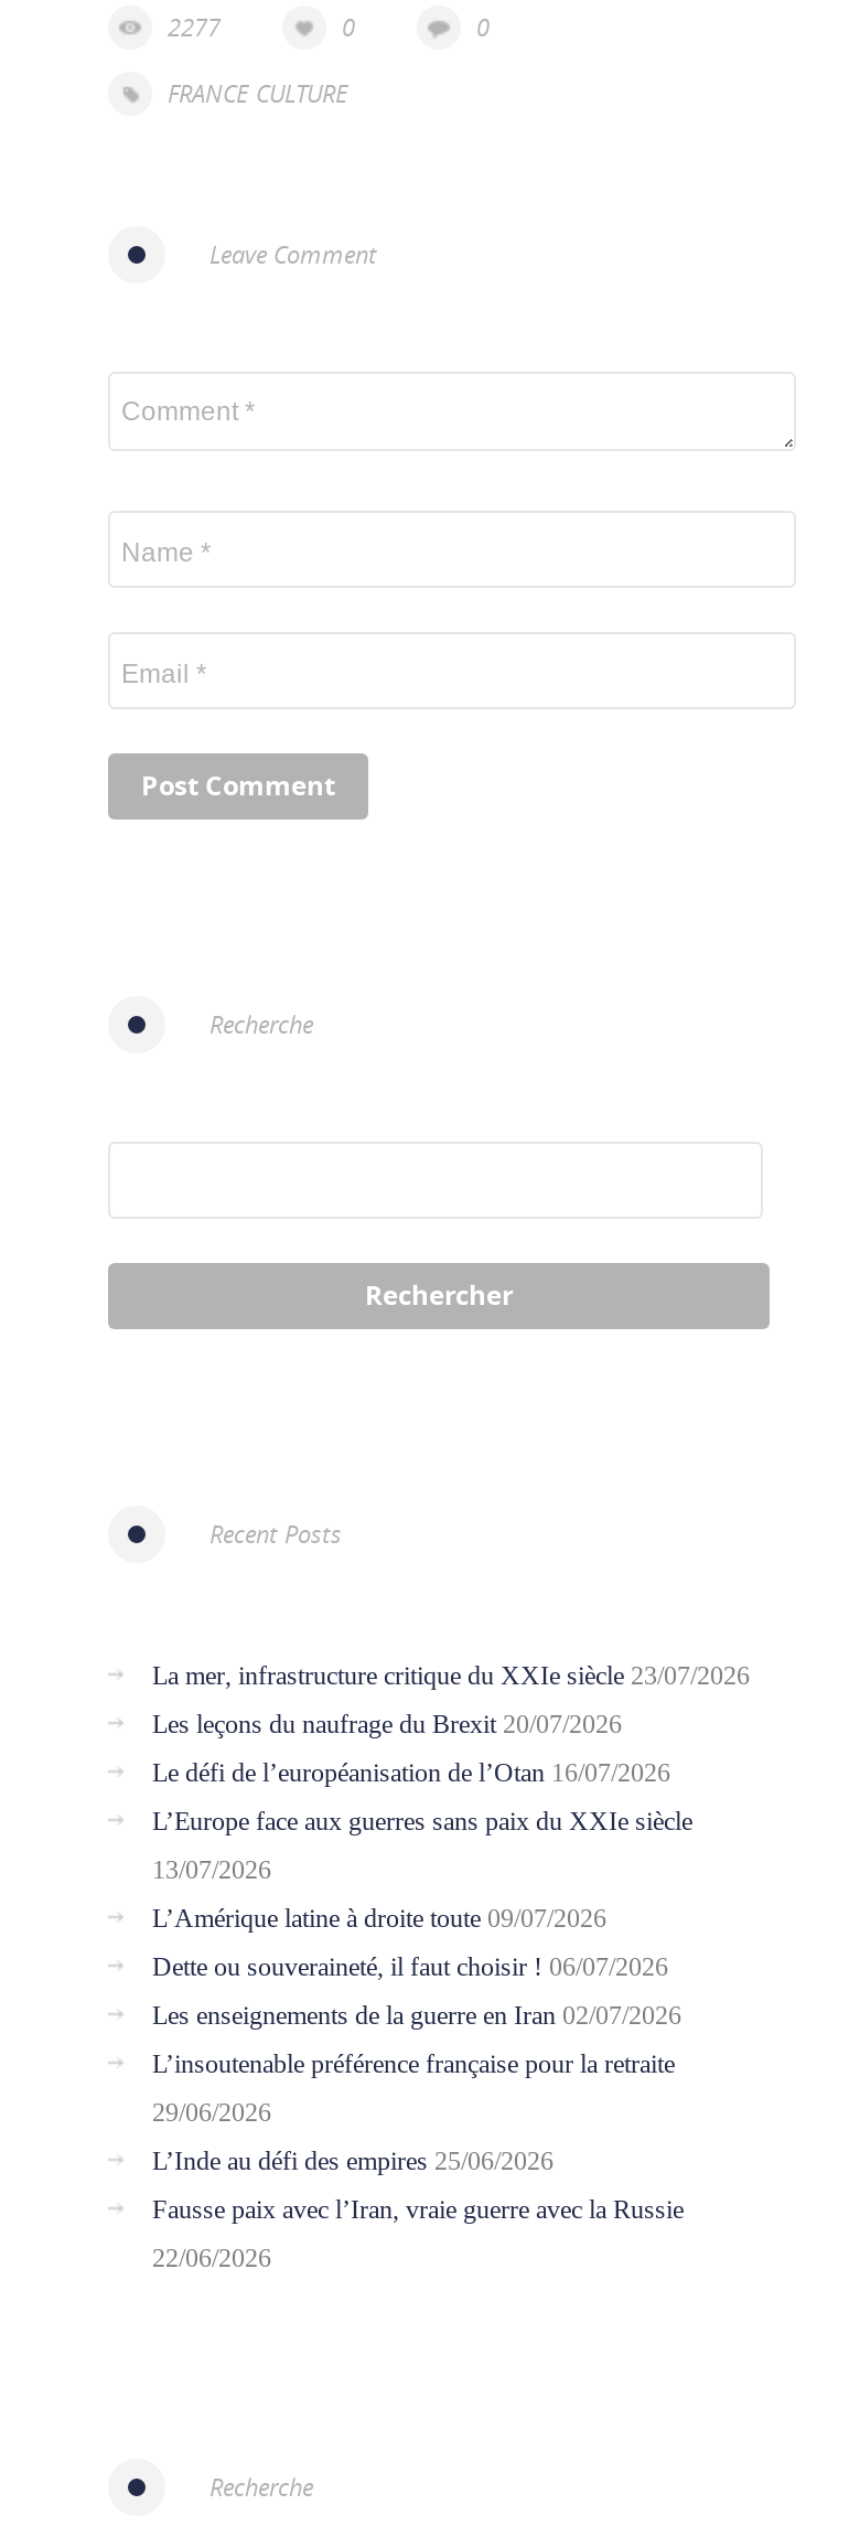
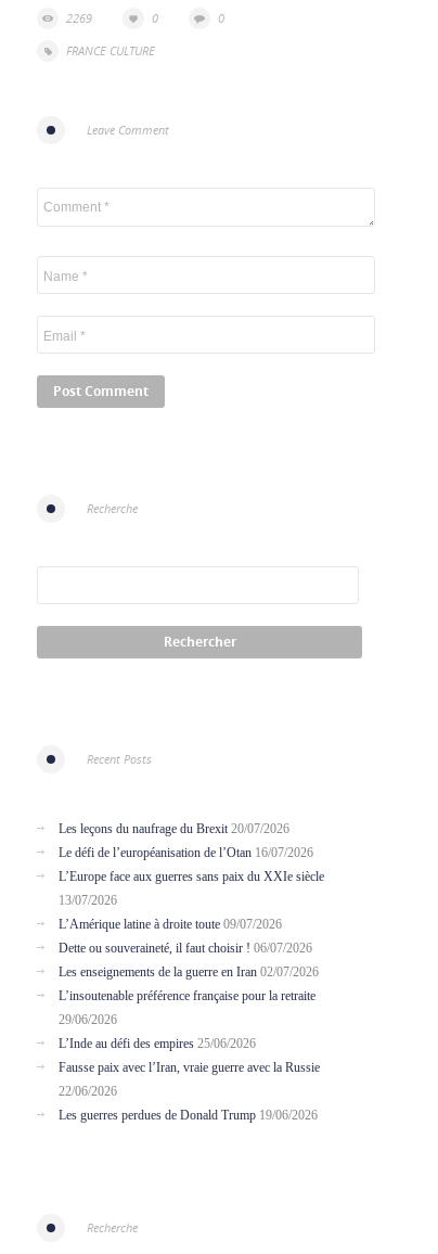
[168,10,221,43] 2277 -> [66,10,92,26] 2269
[152,1660,750,1691] La mer, infrastructure critique du XXIe siècle 23/07/2026 -> none
moved [152,1709,692,2273] -> [59,821,324,1099]: Les leçons du naufrage du Brexit 20/07/2026 | Le défi de l’européanisation de l’Otan 16/07/2026 | L’Europe face aux guerres sans paix du XXIe siècle | ... | Fausse paix avec l’Iran, vraie guerre avec la Russie | 22/06/2026
none -> [59,1108,318,1123] Les guerres perdues de Donald Trump 19/06/2026

